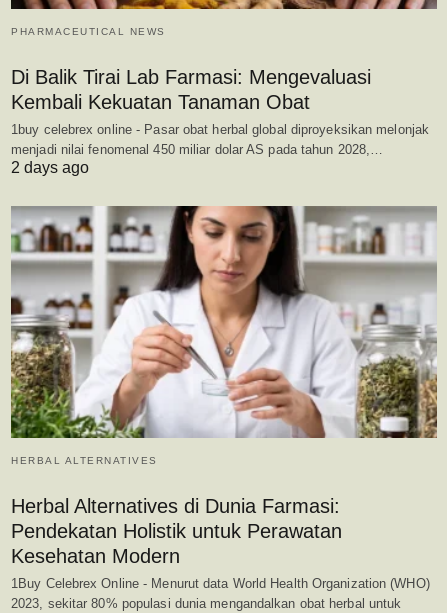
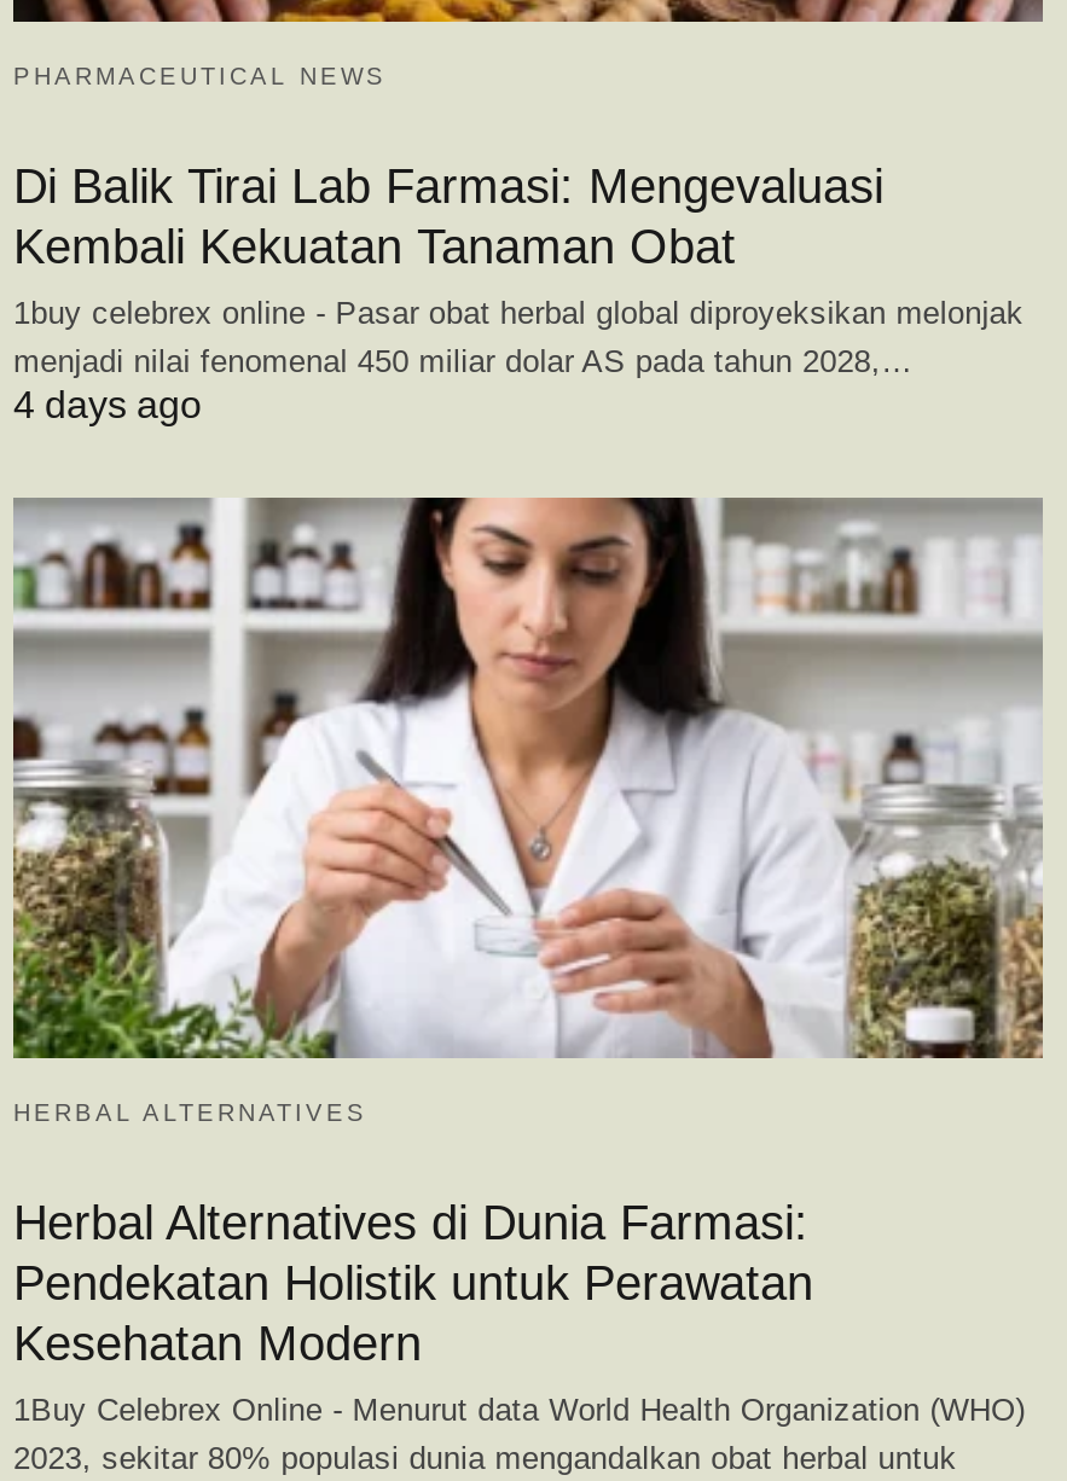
[11,159,89,176] 2 days ago -> [13,385,202,426] 4 days ago

